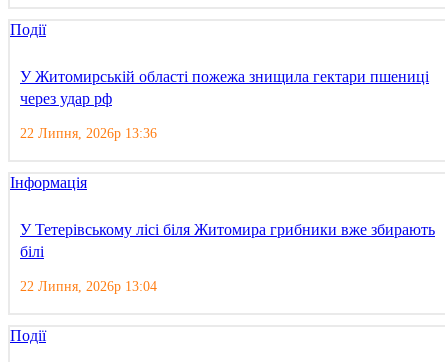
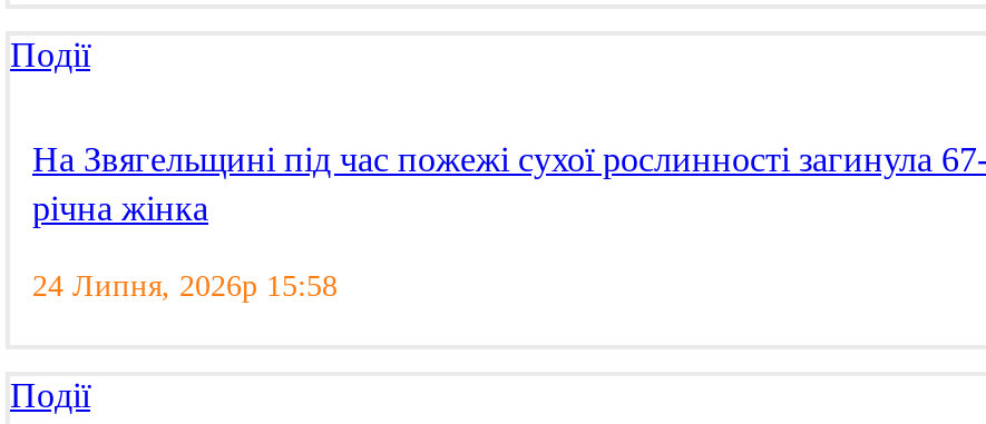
[10,68,435,294] У Житомирській області пожежа знищила гектари пшениці | через удар рф | 22 Липня, 2026р 13:36 | Інформація | У Тетерівському лісі біля Житомира грибники вже збирають | білі | 22 Липня, 2026р 13:04 -> [32,140,986,303] На Звягельщині під час пожежі сухої рослинності загинула 67- | річна жінка | 24 Липня, 2026р 15:58

